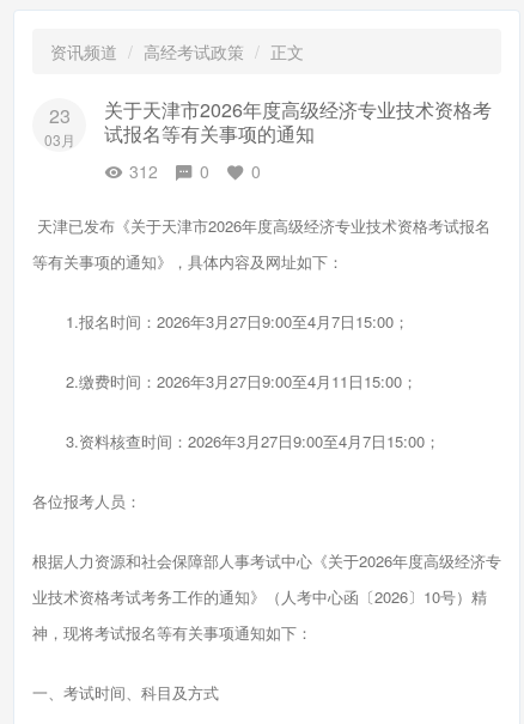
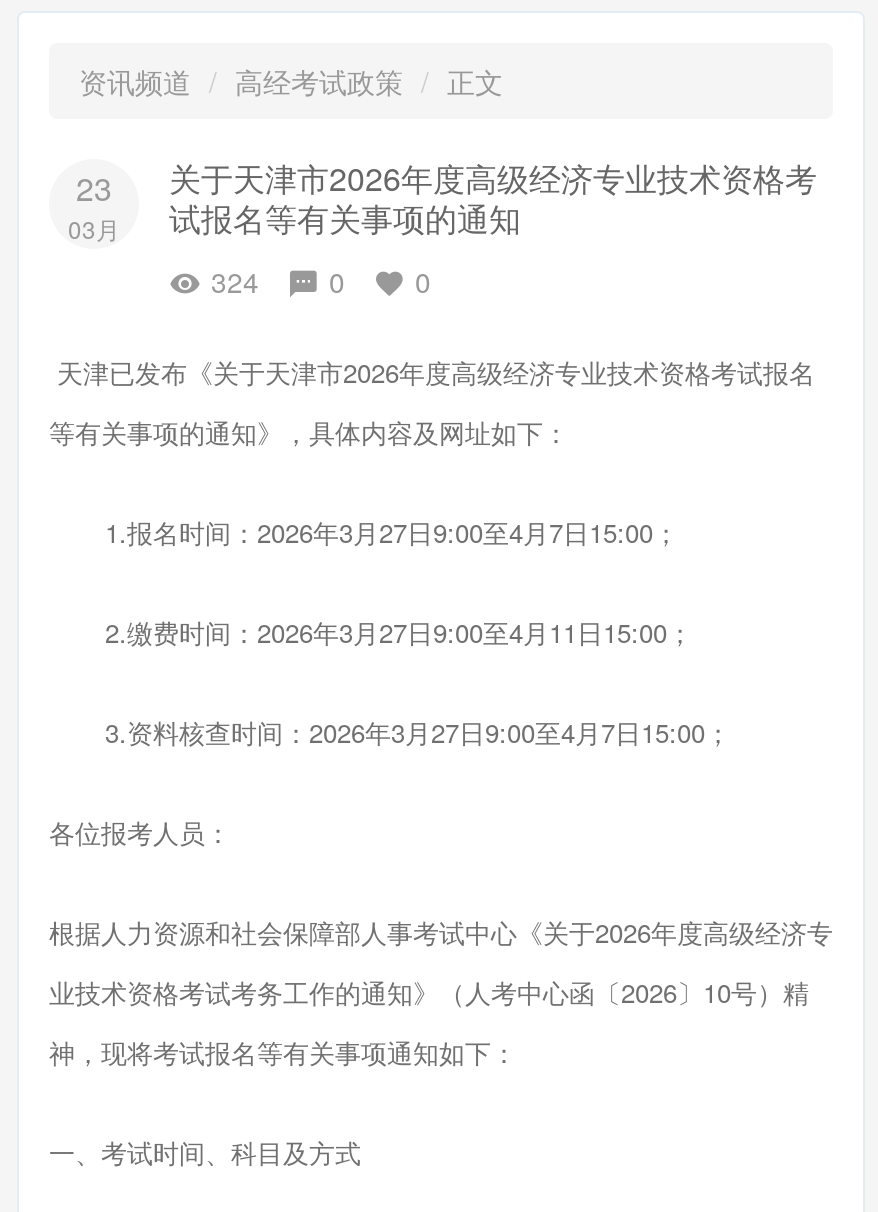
[129,159,261,183] 312 0 0 -> [211,261,431,301] 324 0 0

